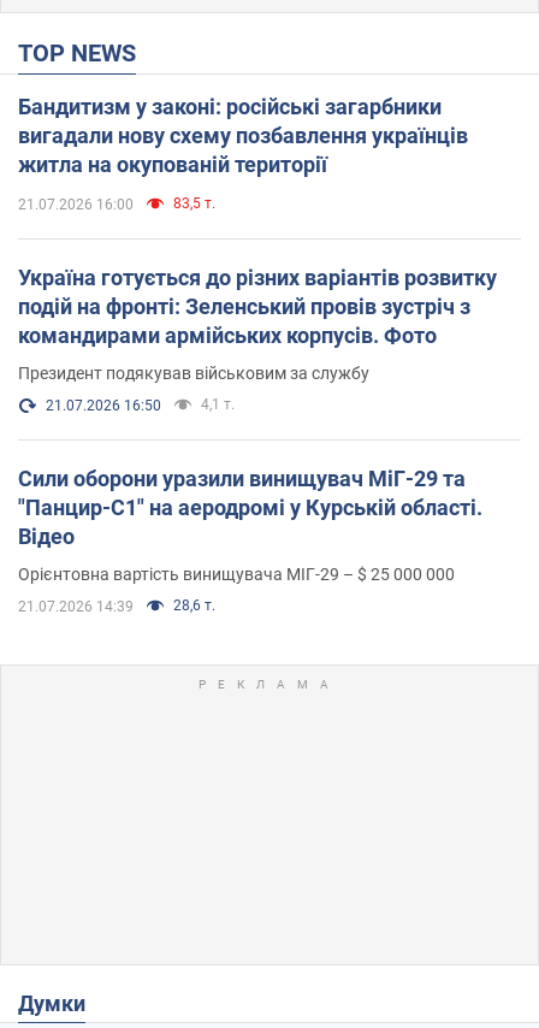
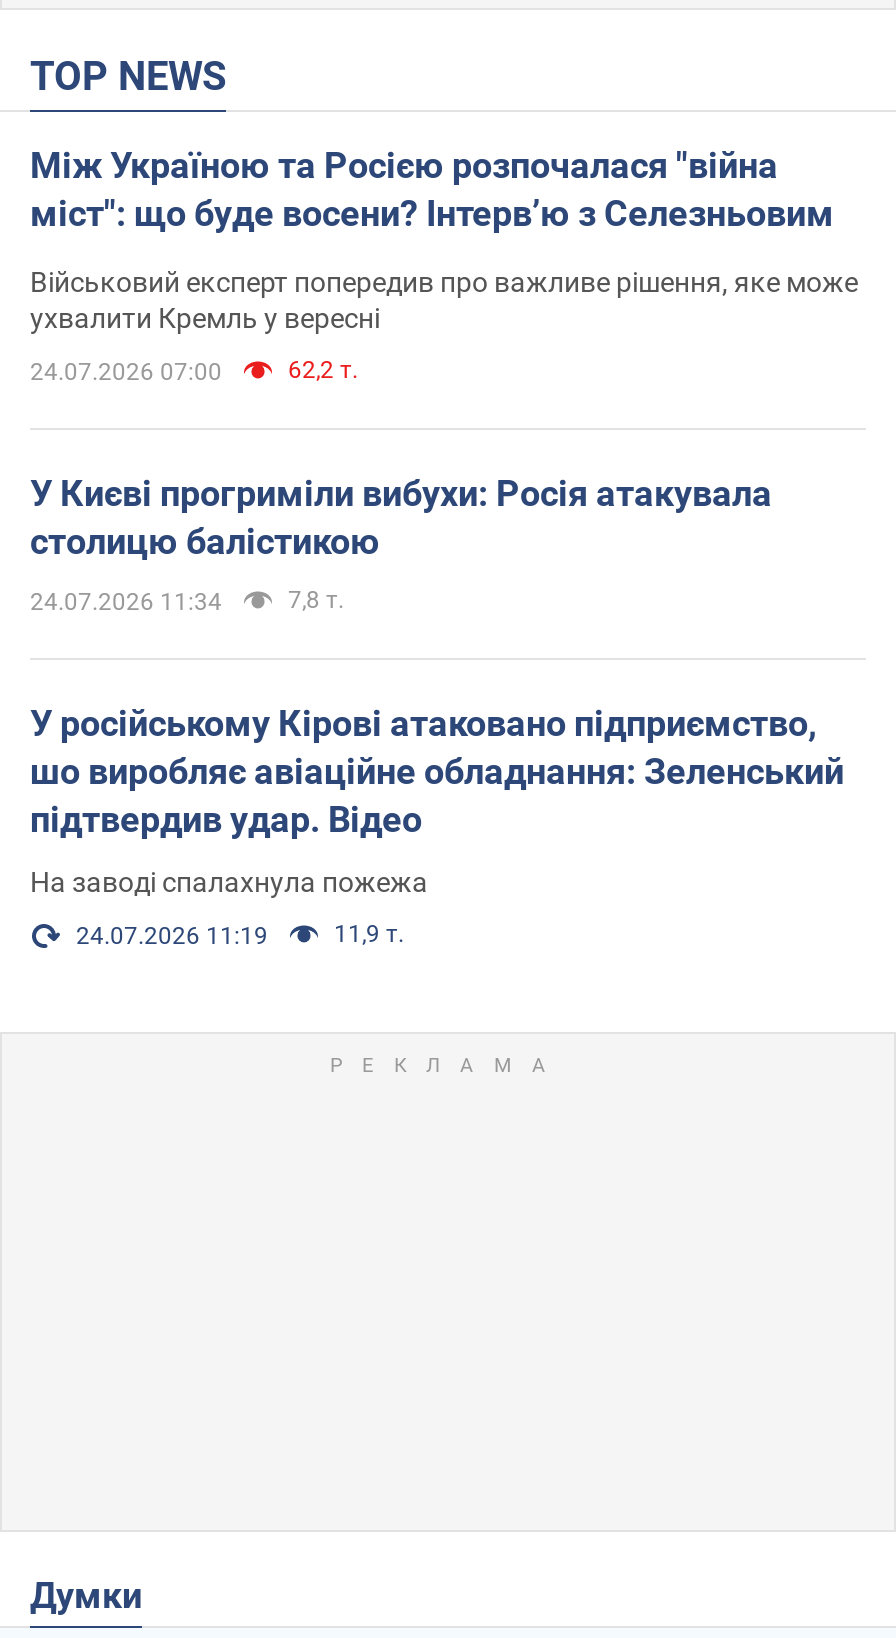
[18,94,468,177] Бандитизм у законі: російські загарбники | вигадали нову схему позбавлення українців | житла на окупованій території -> [30,143,834,233] Між Україною та Росією розпочалася "війна | міст": що буде восени? Інтерв’ю з Селезньовим
[18,195,215,213] 21.07.2026 16:00 | 83,5 т. -> [30,265,858,333] Військовий експерт попередив про важливе рішення, яке може | ухвалити Кремль у вересні
[18,264,497,348] Україна готується до різних варіантів розвитку | подій на фронті: Зеленський провів зустріч з | командирами армійських корпусів. Фото -> [30,355,358,385] 24.07.2026 07:00 | 62,2 т.
[18,363,369,382] Президент подякував військовим за службу -> [30,471,772,561] У Києві прогриміли вибухи: Росія атакувала | столицю балістикою
[46,396,235,414] 21.07.2026 16:50 | 4,1 т. -> [30,585,344,615] 24.07.2026 11:34 | 7,8 т.
[18,465,482,549] Сили оборони уразили винищувач МіГ-29 та | "Панцир-С1" на аеродромі у Курській області. | Відео -> [30,701,844,839] У російському Кірові атаковано підприємство, | шо виробляє авіаційне обладнання: Зеленський | підтвердив удар. Відео
[18,564,455,583] Орієнтовна вартість винищувача МІГ-29 – $ 25 000 000 -> [30,865,428,897] На заводі спалахнула пожежа
[18,597,215,615] 21.07.2026 14:39 | 28,6 т. -> [76,919,404,949] 24.07.2026 11:19 | 11,9 т.

